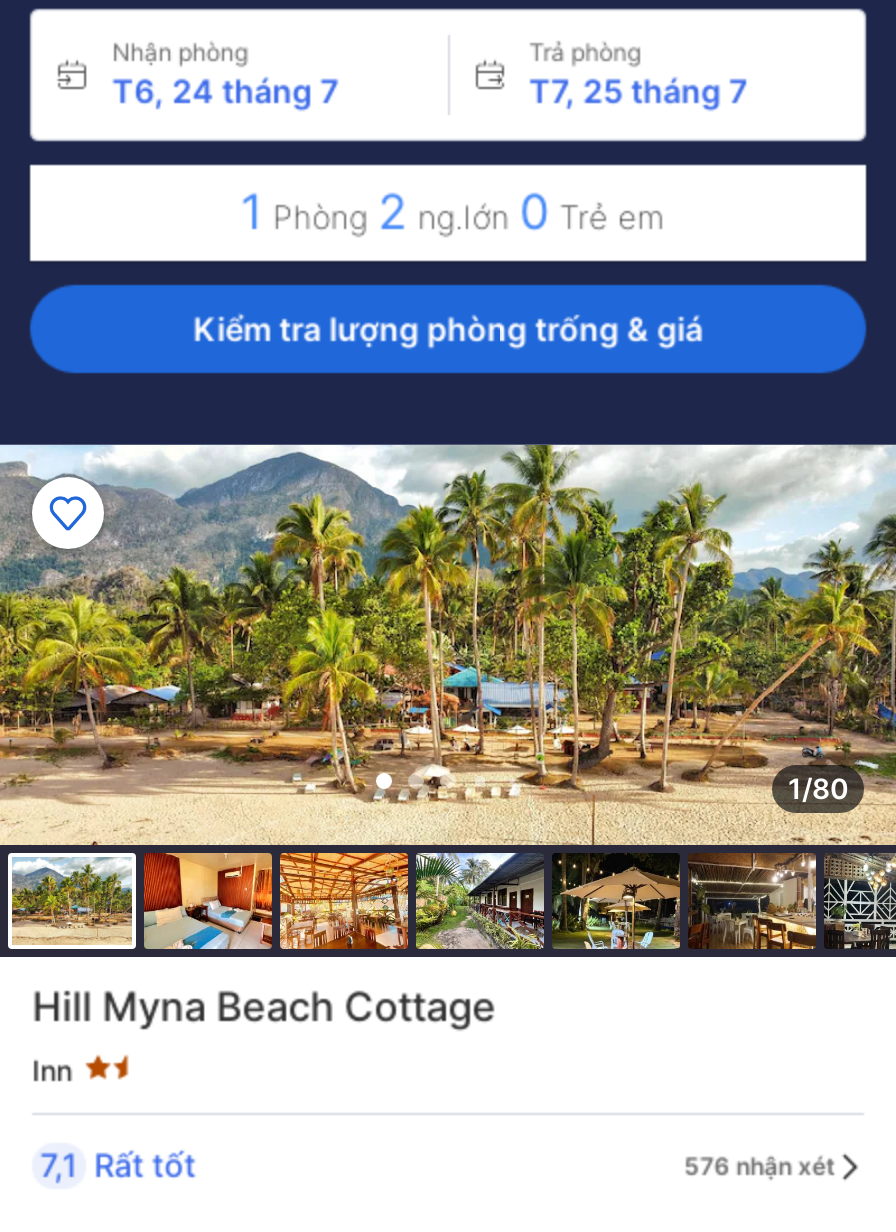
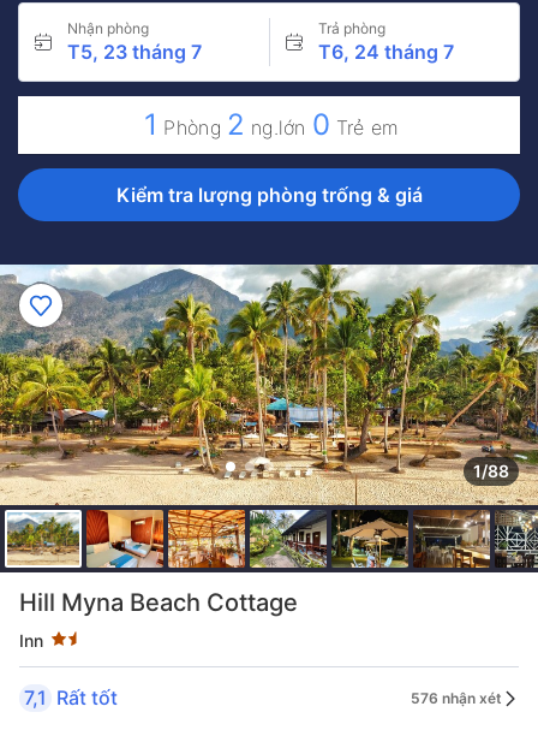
[112,71,338,111] T6, 24 tháng 7 -> [67,40,202,64] T5, 23 tháng 7
[529,71,747,111] T7, 25 tháng 7 -> [318,40,453,64] T6, 24 tháng 7
[788,771,848,805] 1/80 -> [473,461,509,481] 1/88

